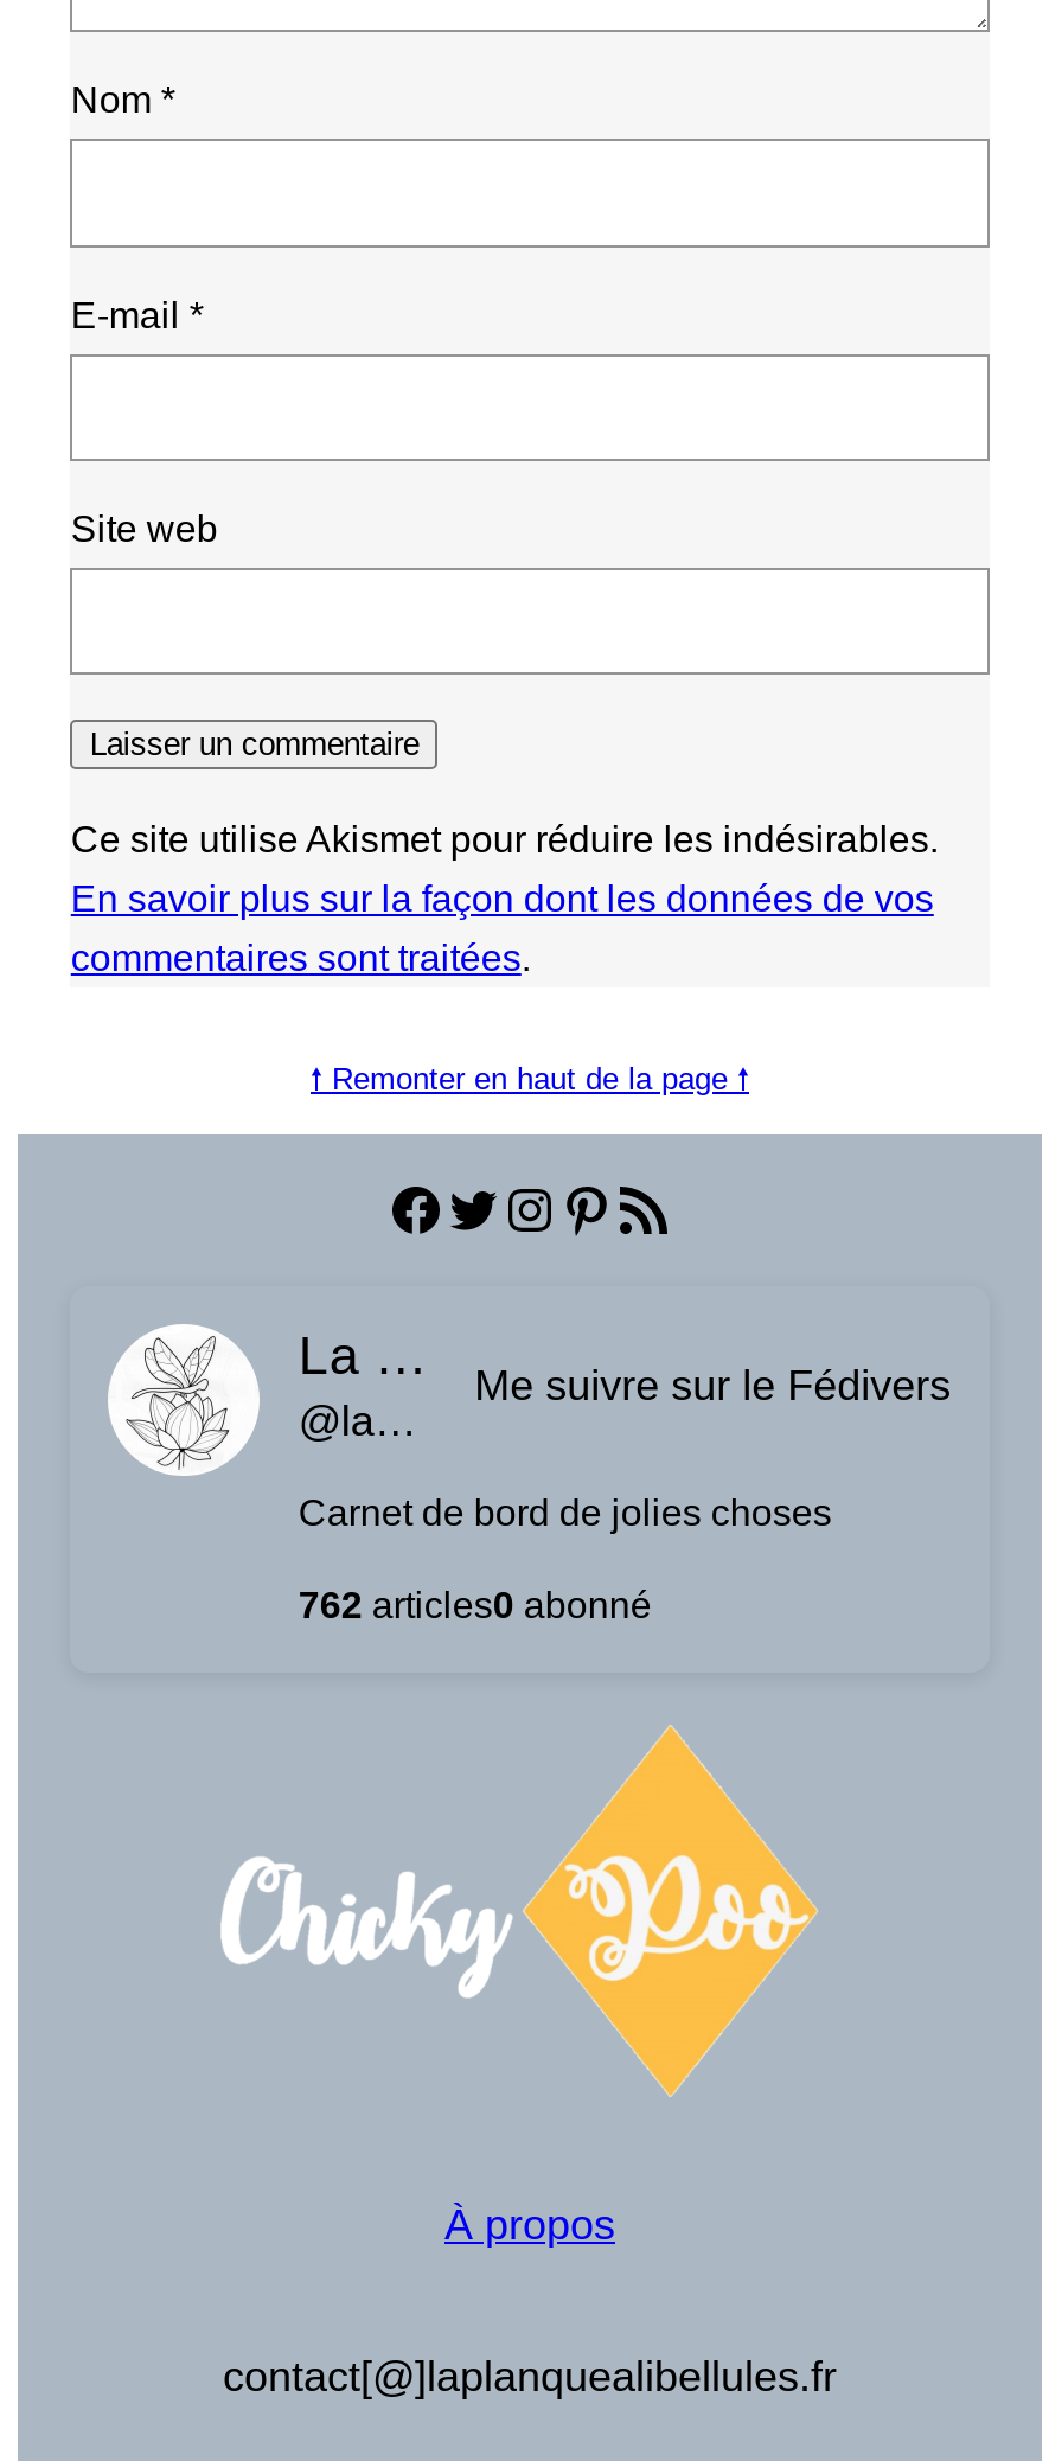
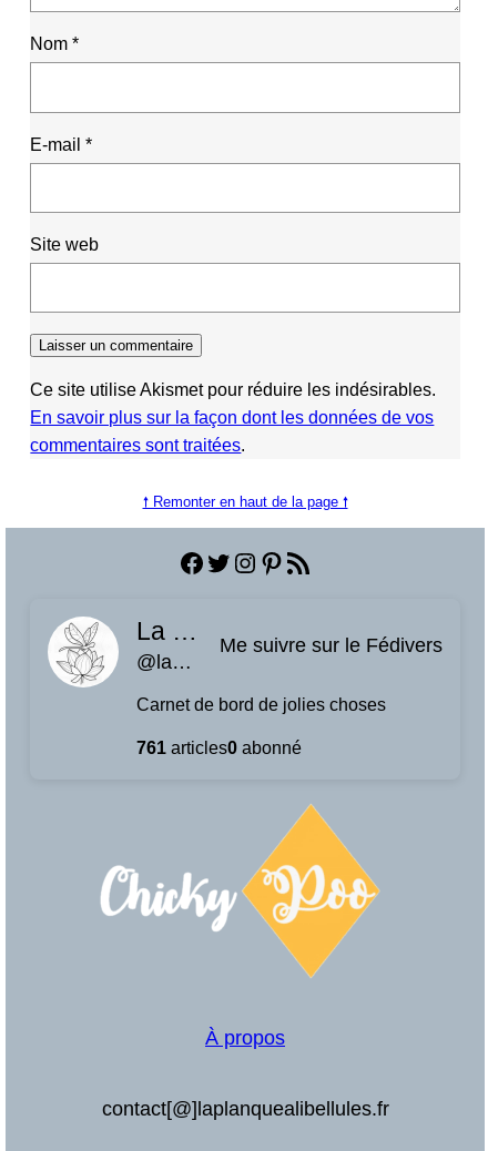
[298,1583,652,1625] 762 articles0 abonné -> [137,737,302,757] 761 articles0 abonné

